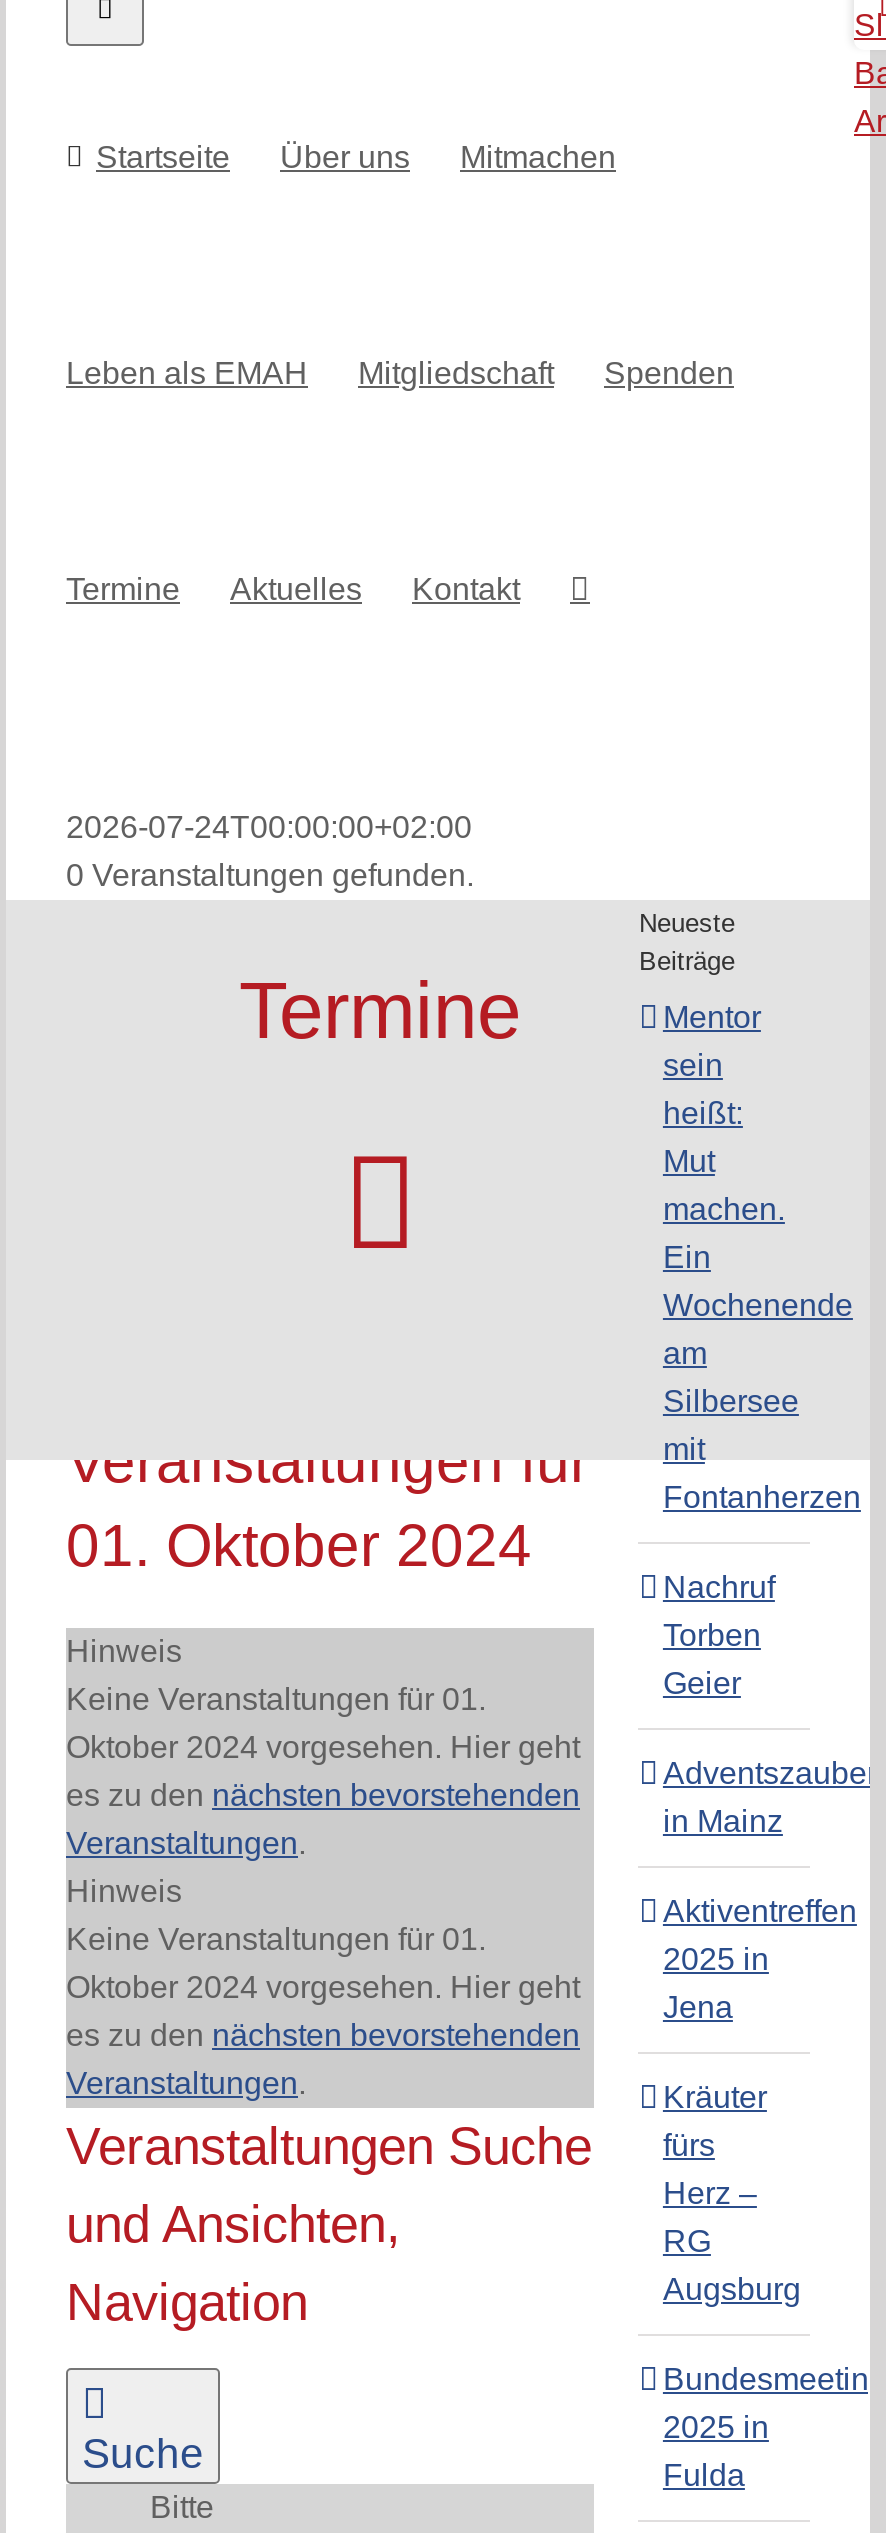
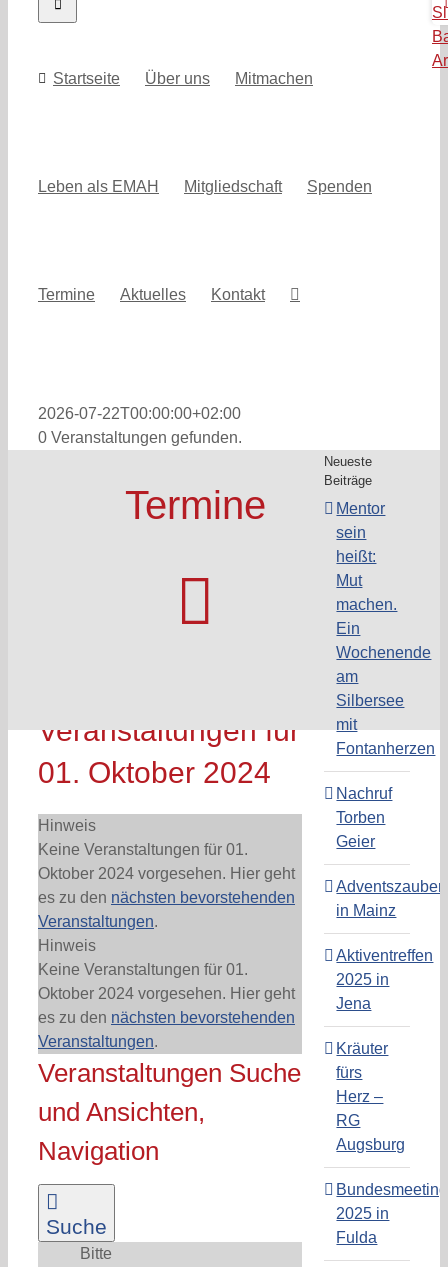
[66,810,472,844] 2026-07-24T00:00:00+02:00 -> [38,405,241,422] 2026-07-22T00:00:00+02:00

